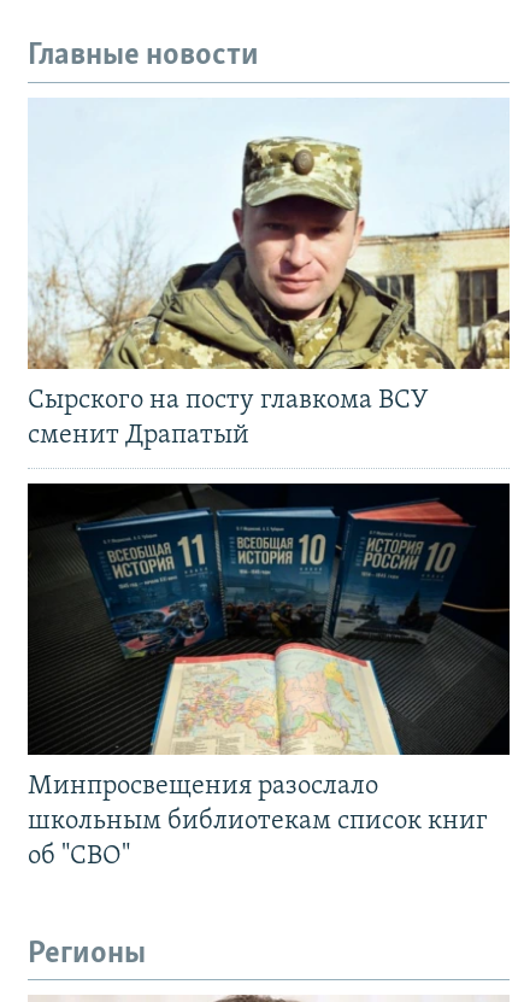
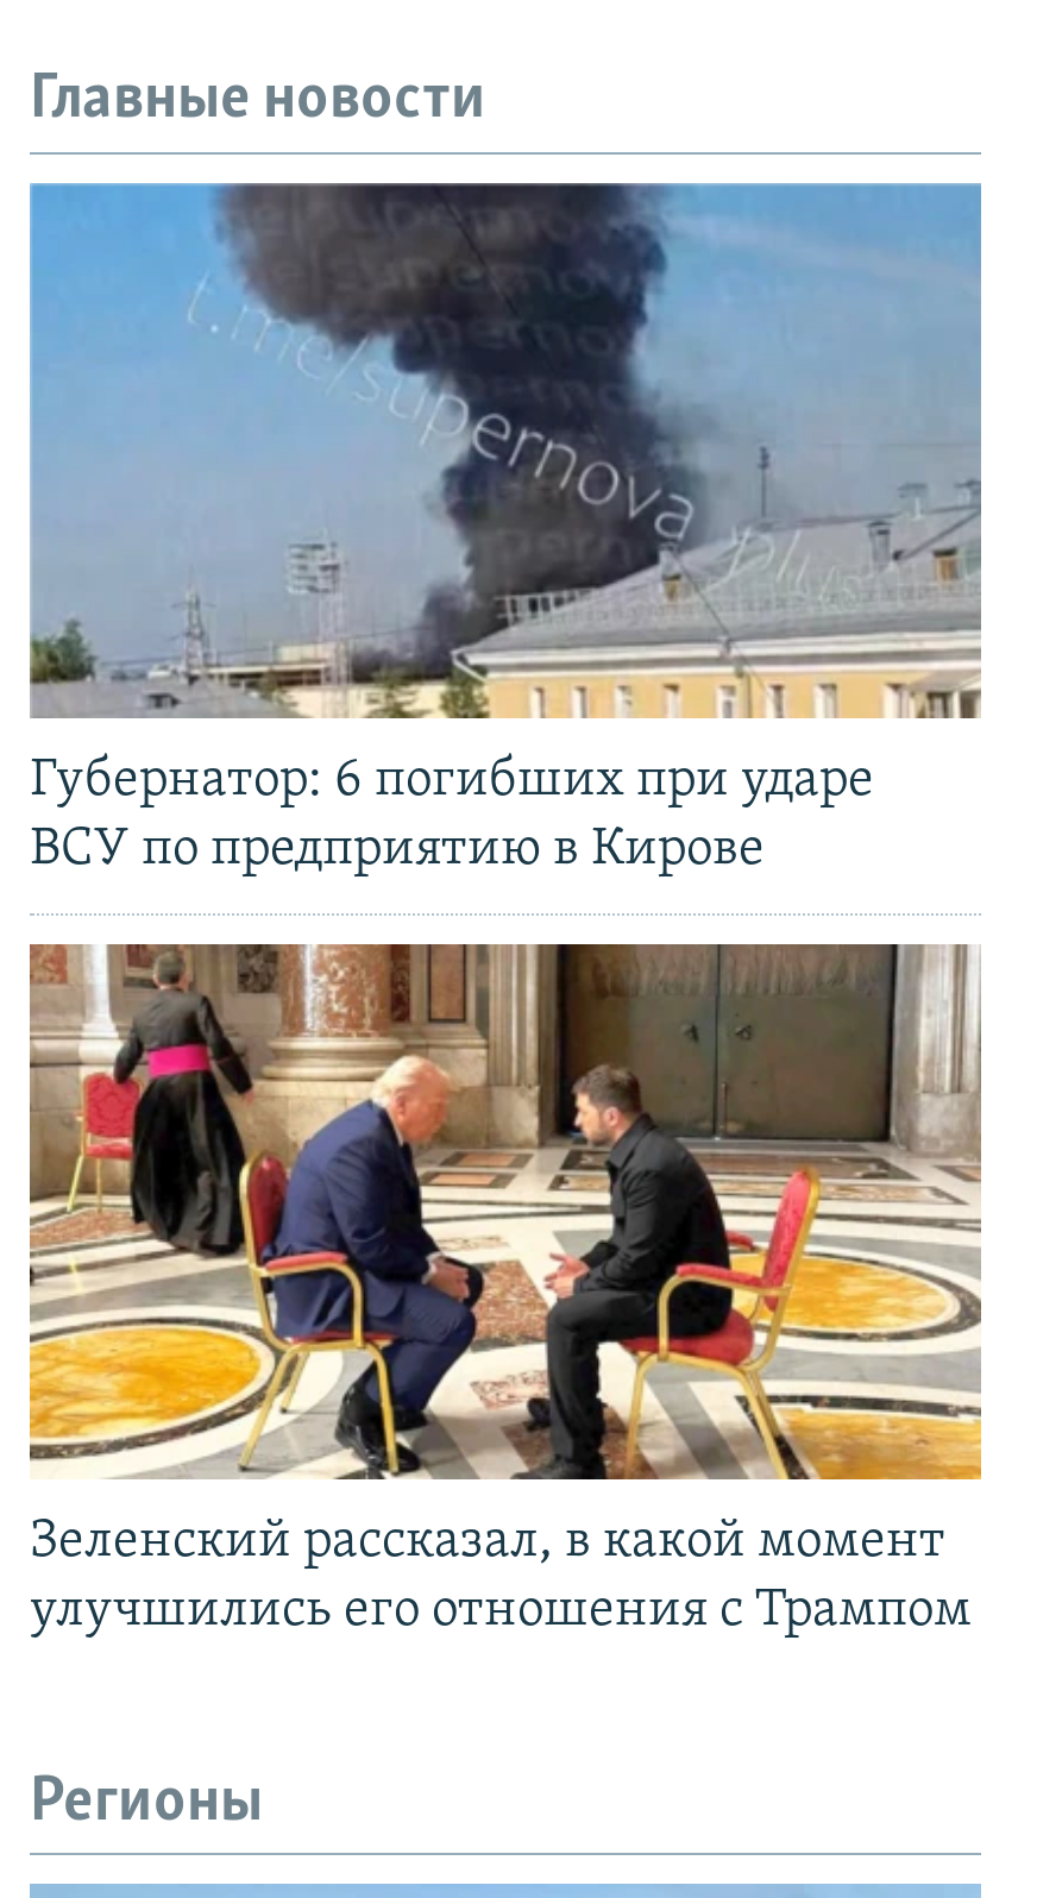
[28,99,510,450] [image] | Сырского на посту главкома ВСУ | сменит Драпатый -> [30,181,981,877] [image] | Губернатор: 6 погибших при ударе | ВСУ по предприятию в Кирове
[27,482,511,870] [image] | Минпросвещения разослало | школьным библиотекам список книг | об "СВО" -> [27,942,983,1639] [image] | Зеленский рассказал, в какой момент | улучшились его отношения с Трампом

